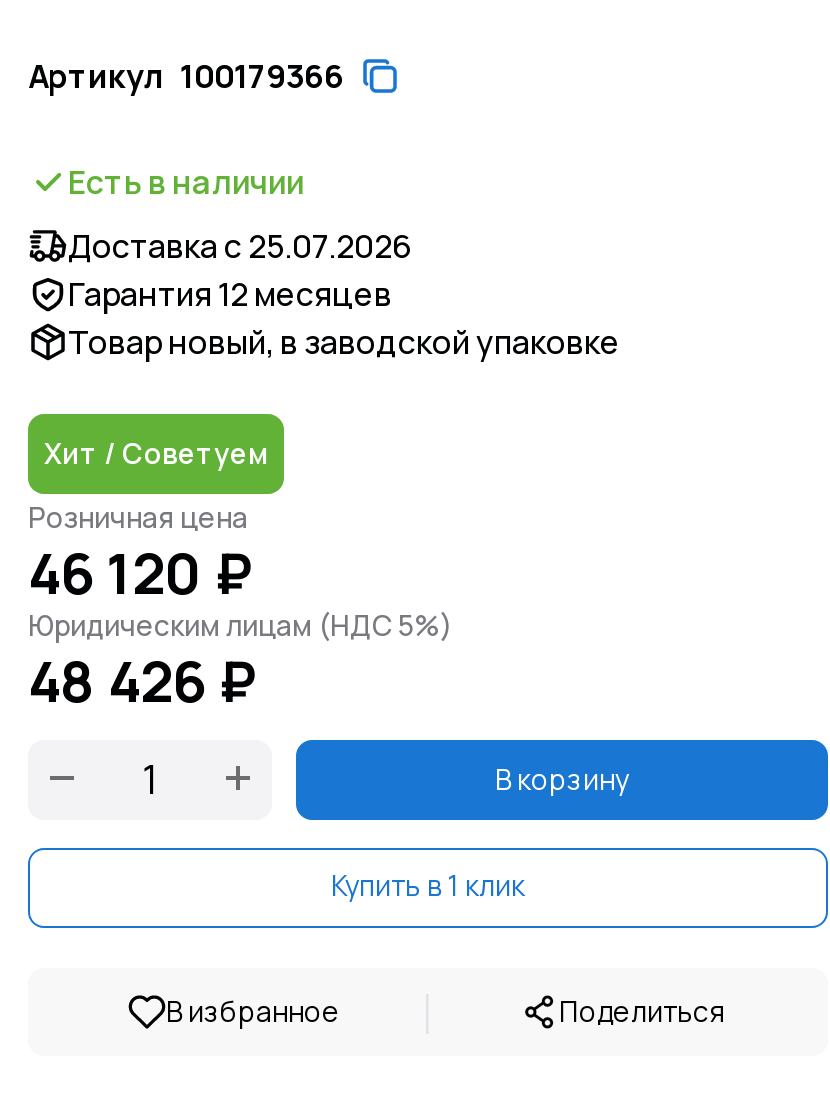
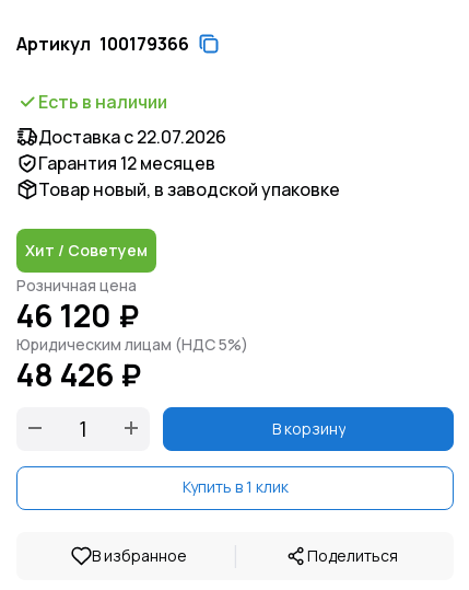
[68,224,412,268] Доставка с 25.07.2026 -> [38,125,226,149] Доставка с 22.07.2026

